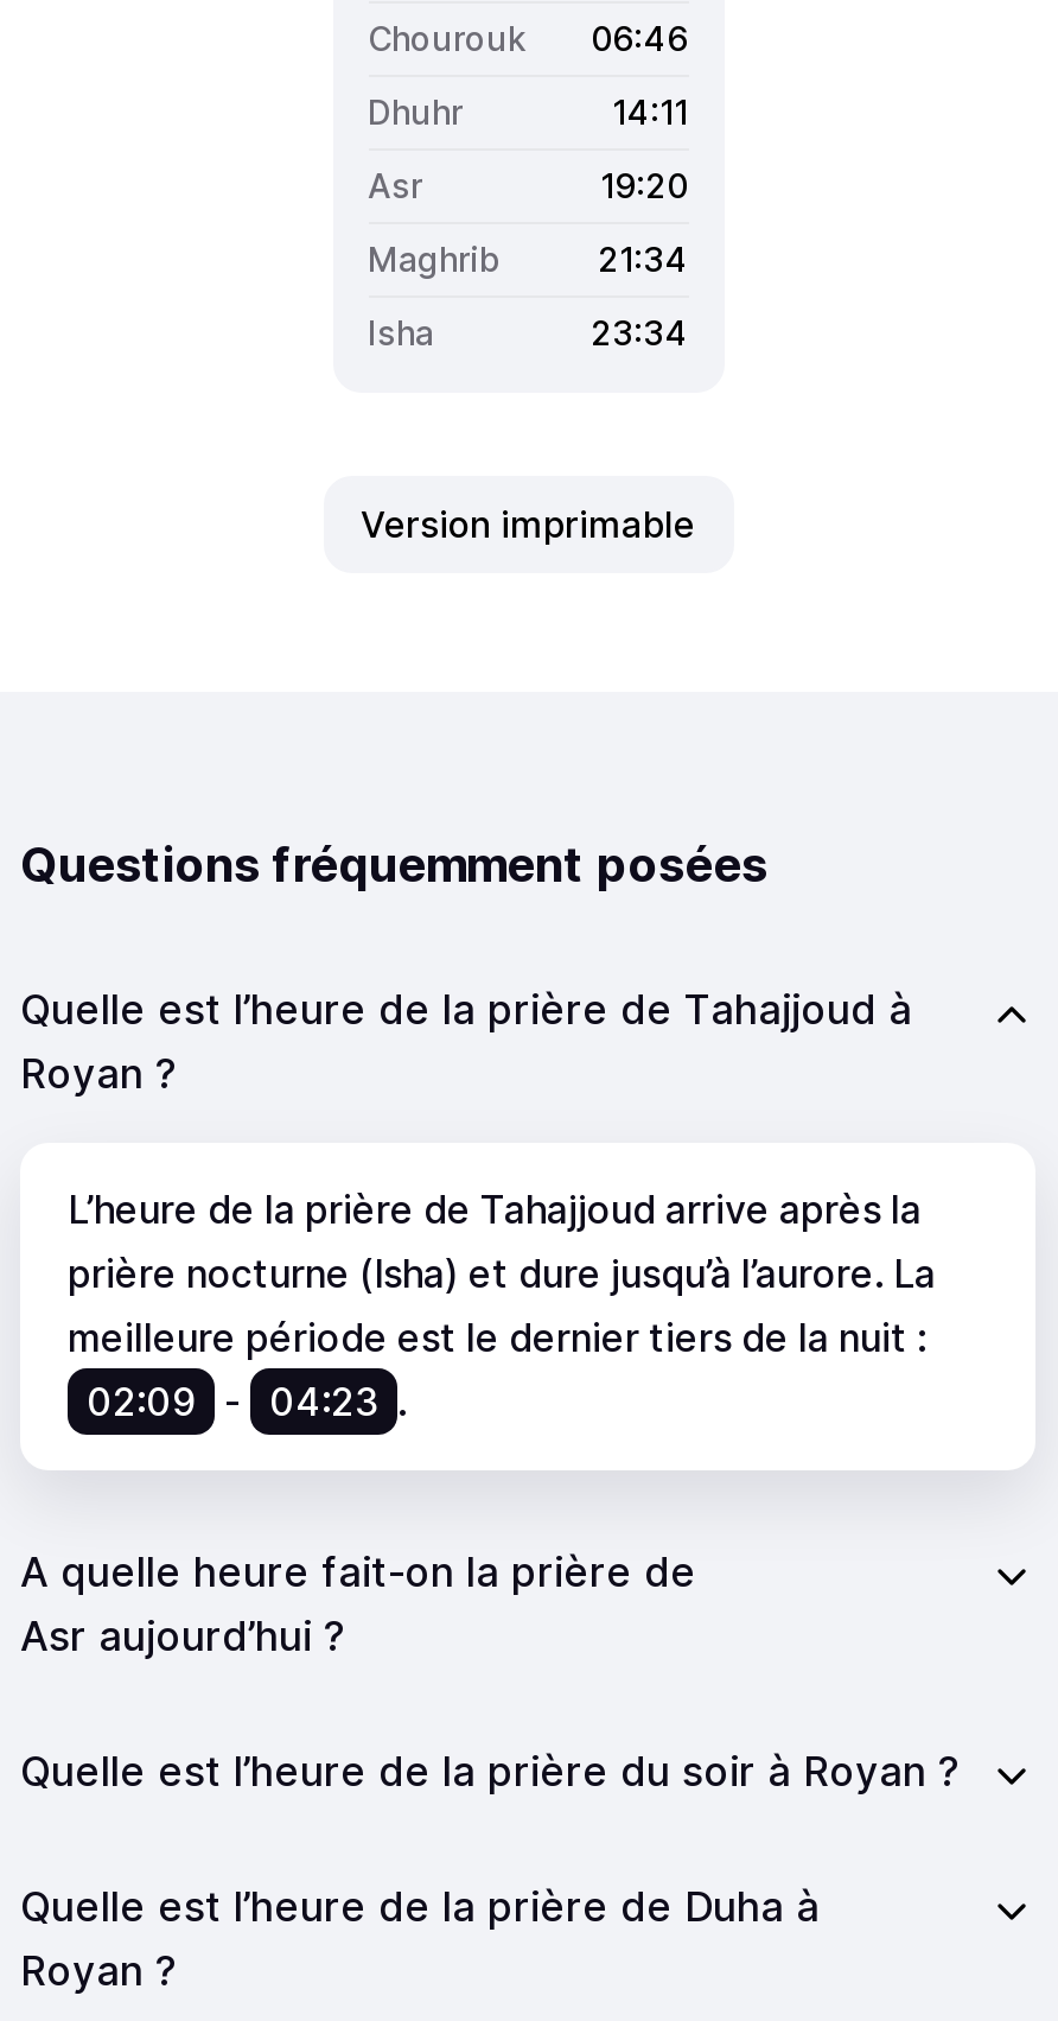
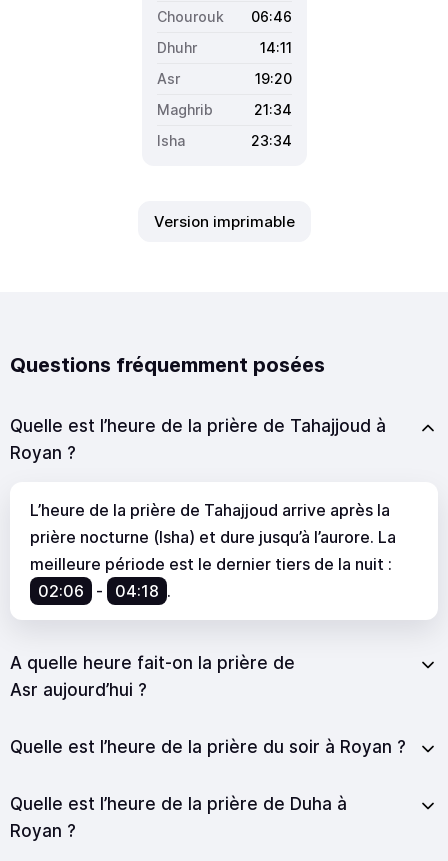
[87,1378,407,1425] 02:09 - 04:23 . -> [38,581,171,601] 02:06 - 04:18 .

